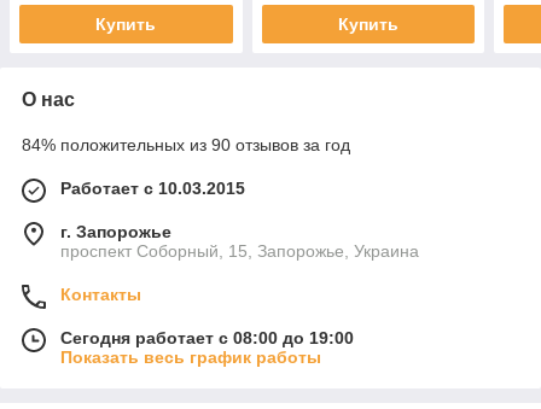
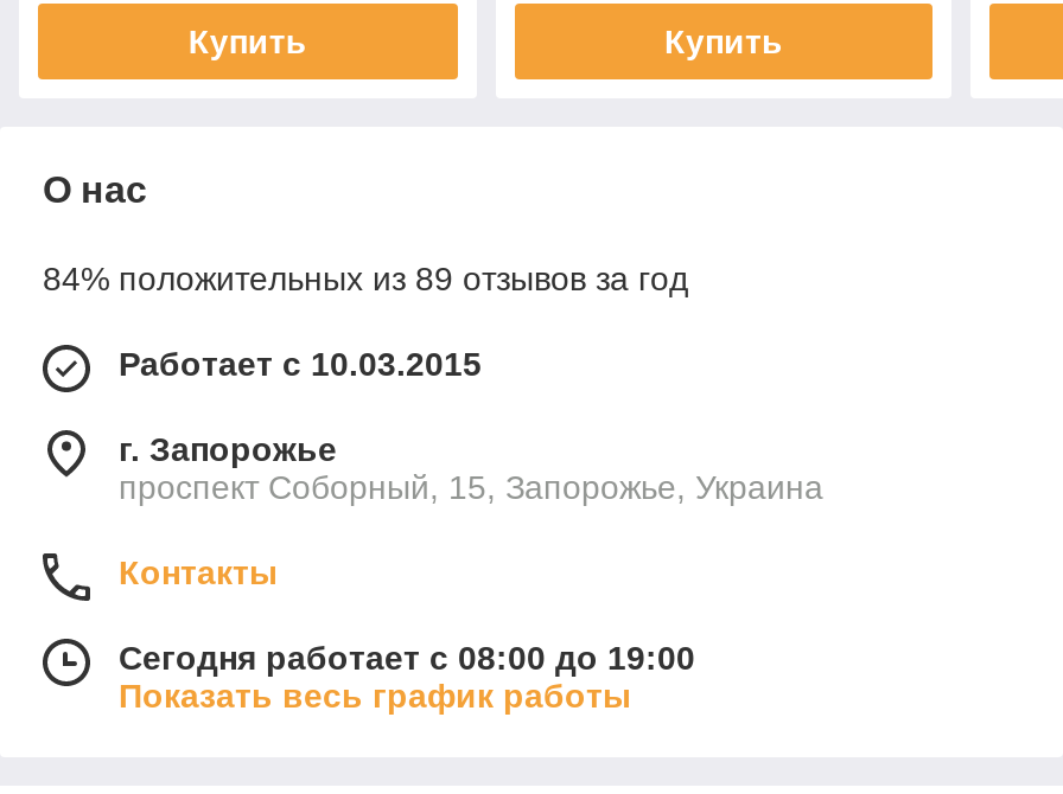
[22,136,350,155] 84% положительных из 90 отзывов за год -> [43,260,688,298] 84% положительных из 89 отзывов за год

